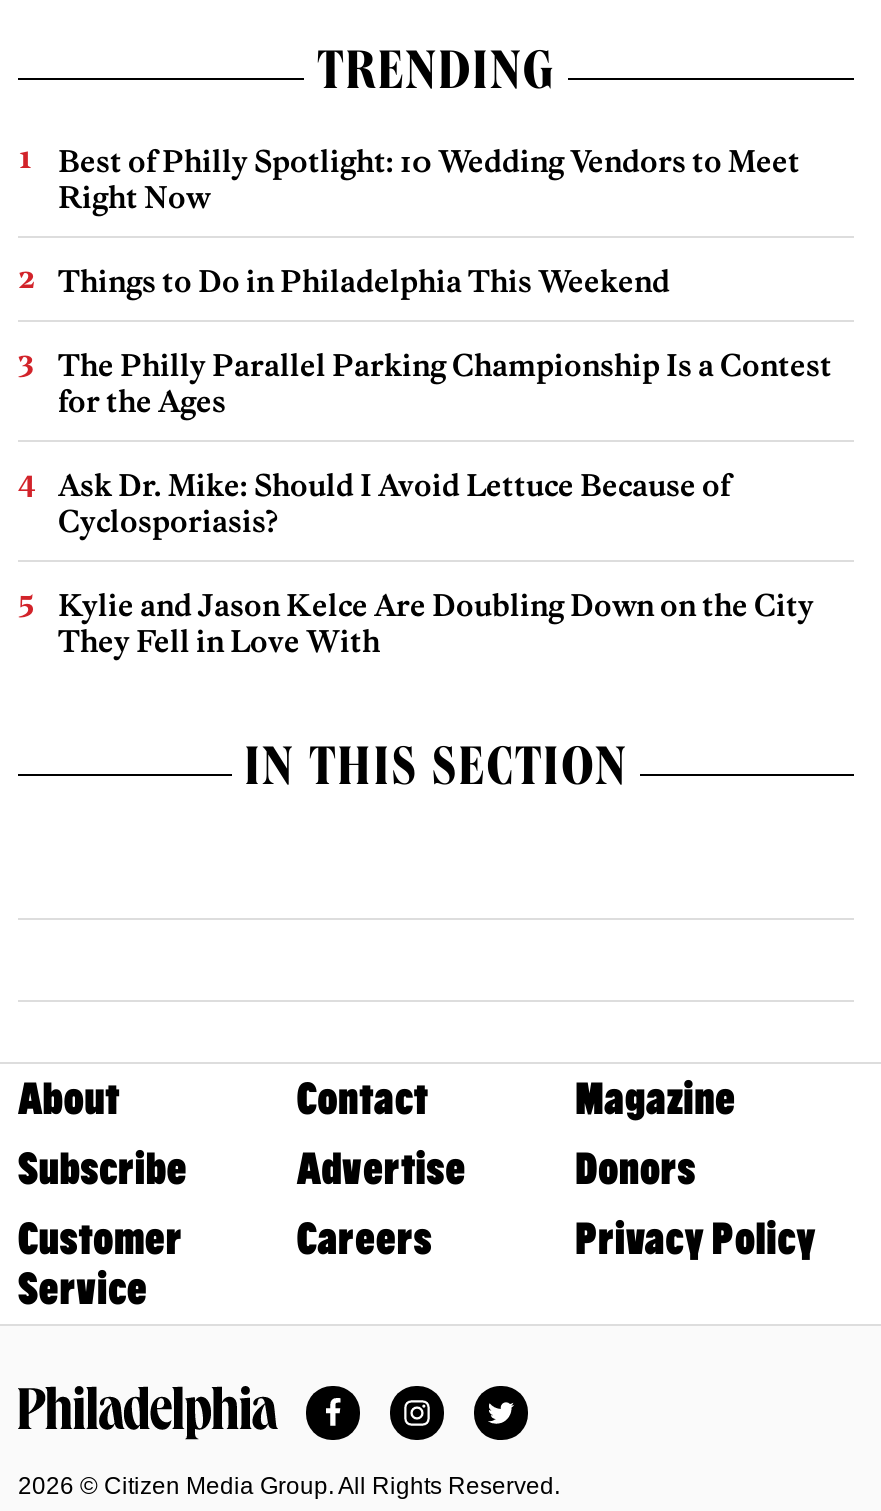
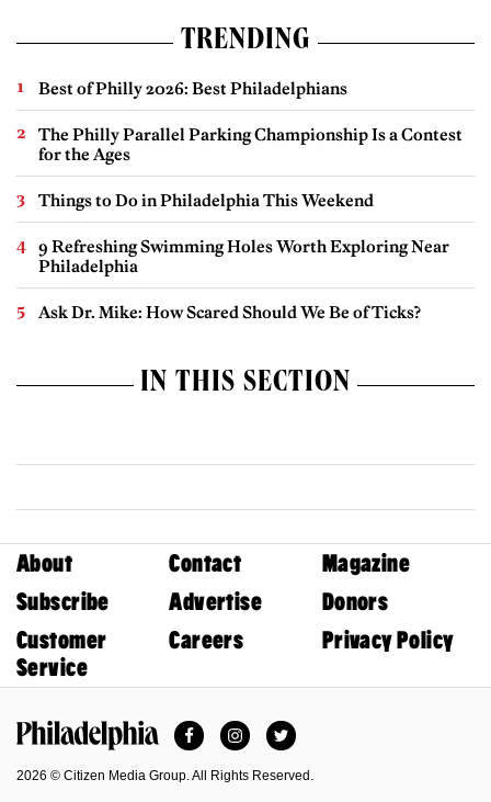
[58,143,800,217] Best of Philly Spotlight: 10 Wedding Vendors to Meet | Right Now -> [38,78,347,99] Best of Philly 2026: Best Philadelphians
moved [58,263,670,301] -> [38,190,374,211]: Things to Do in Philadelphia This Weekend
moved [58,347,832,421] -> [38,124,463,165]: The Philly Parallel Parking Championship Is a Contest | for the Ages
[58,467,814,661] Ask Dr. Mike: Should I Avoid Lettuce Because of | Cyclosporiasis? | Kylie and Jason Kelce Are Doubling Down on the City | They Fell in Love With -> [38,236,449,323] 9 Refreshing Swimming Holes Worth Exploring Near | Philadelphia | Ask Dr. Mike: How Scared Should We Be of Ticks?

